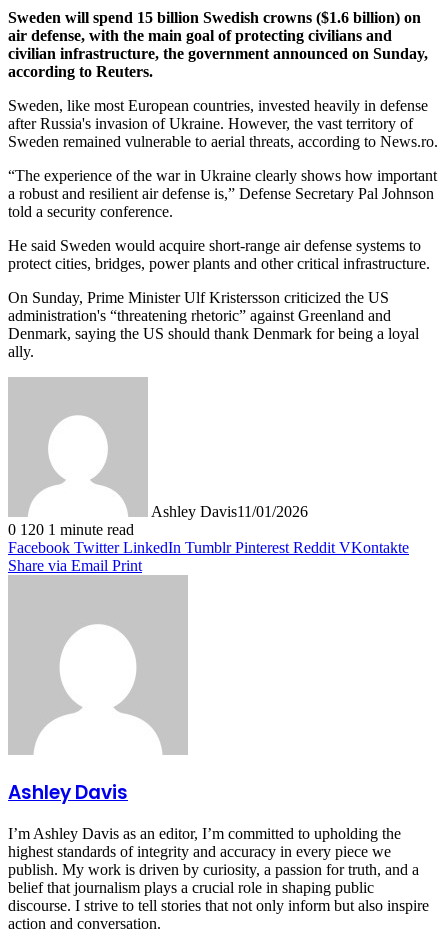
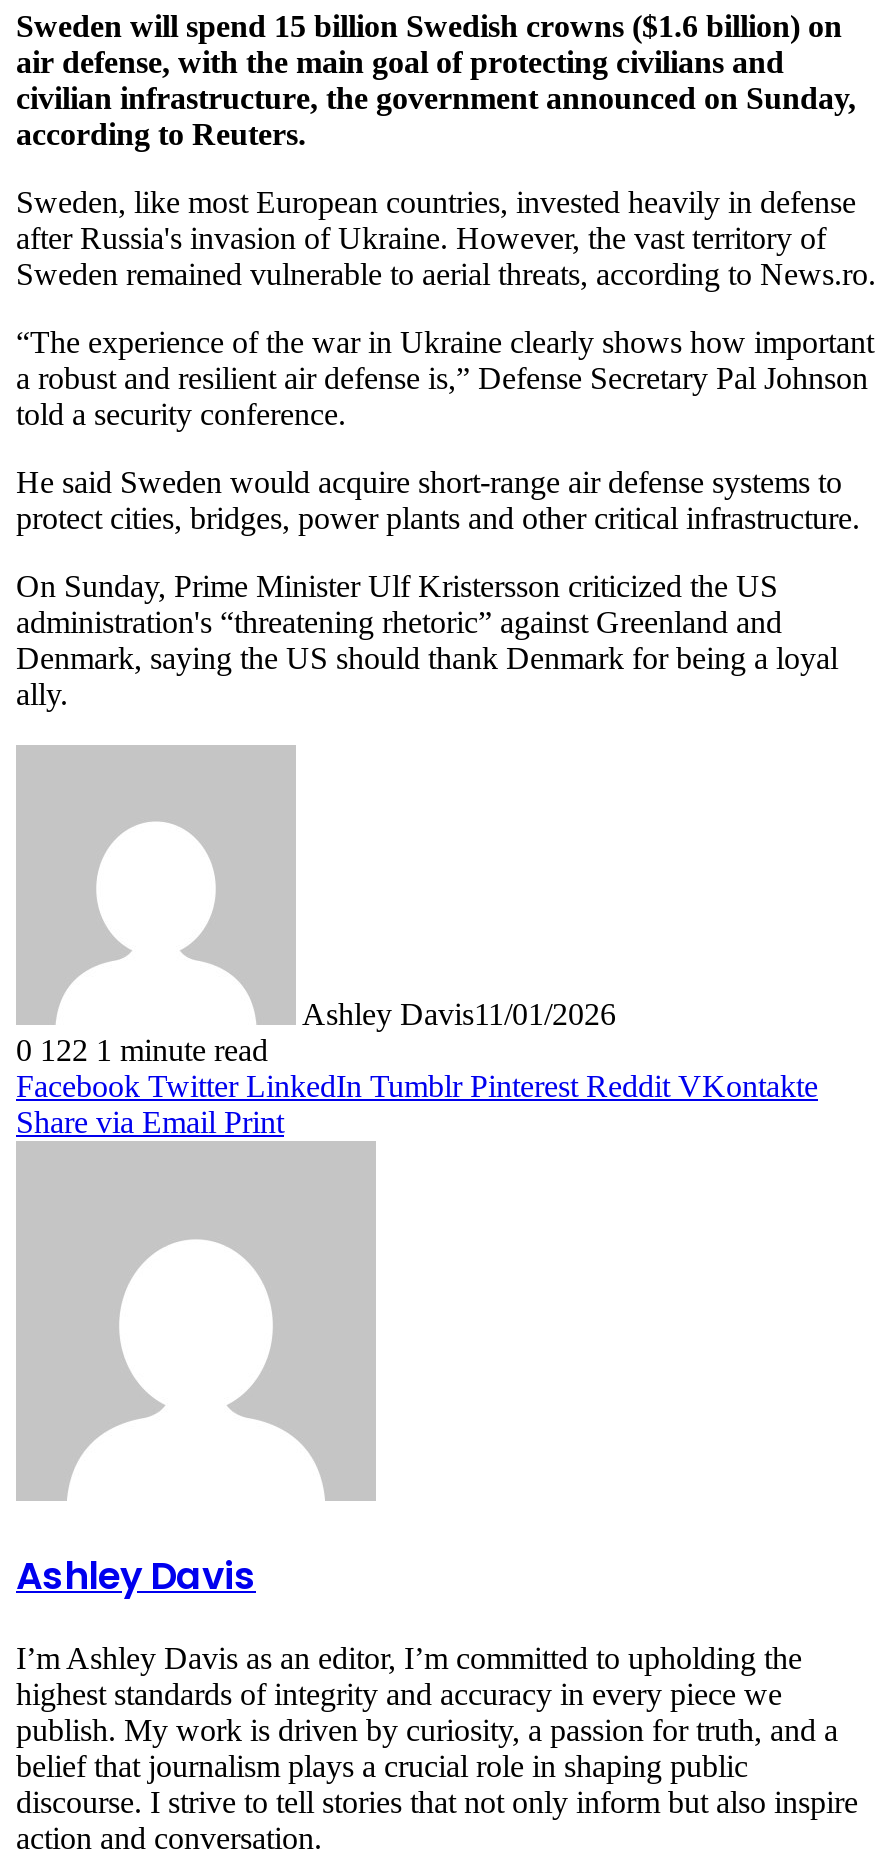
[8,521,134,538] 0 120 1 minute read -> [16,1033,268,1067] 0 122 1 minute read

